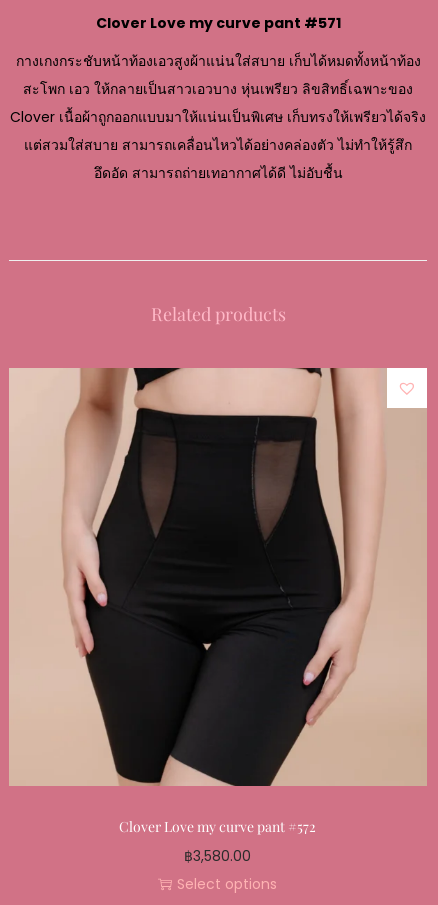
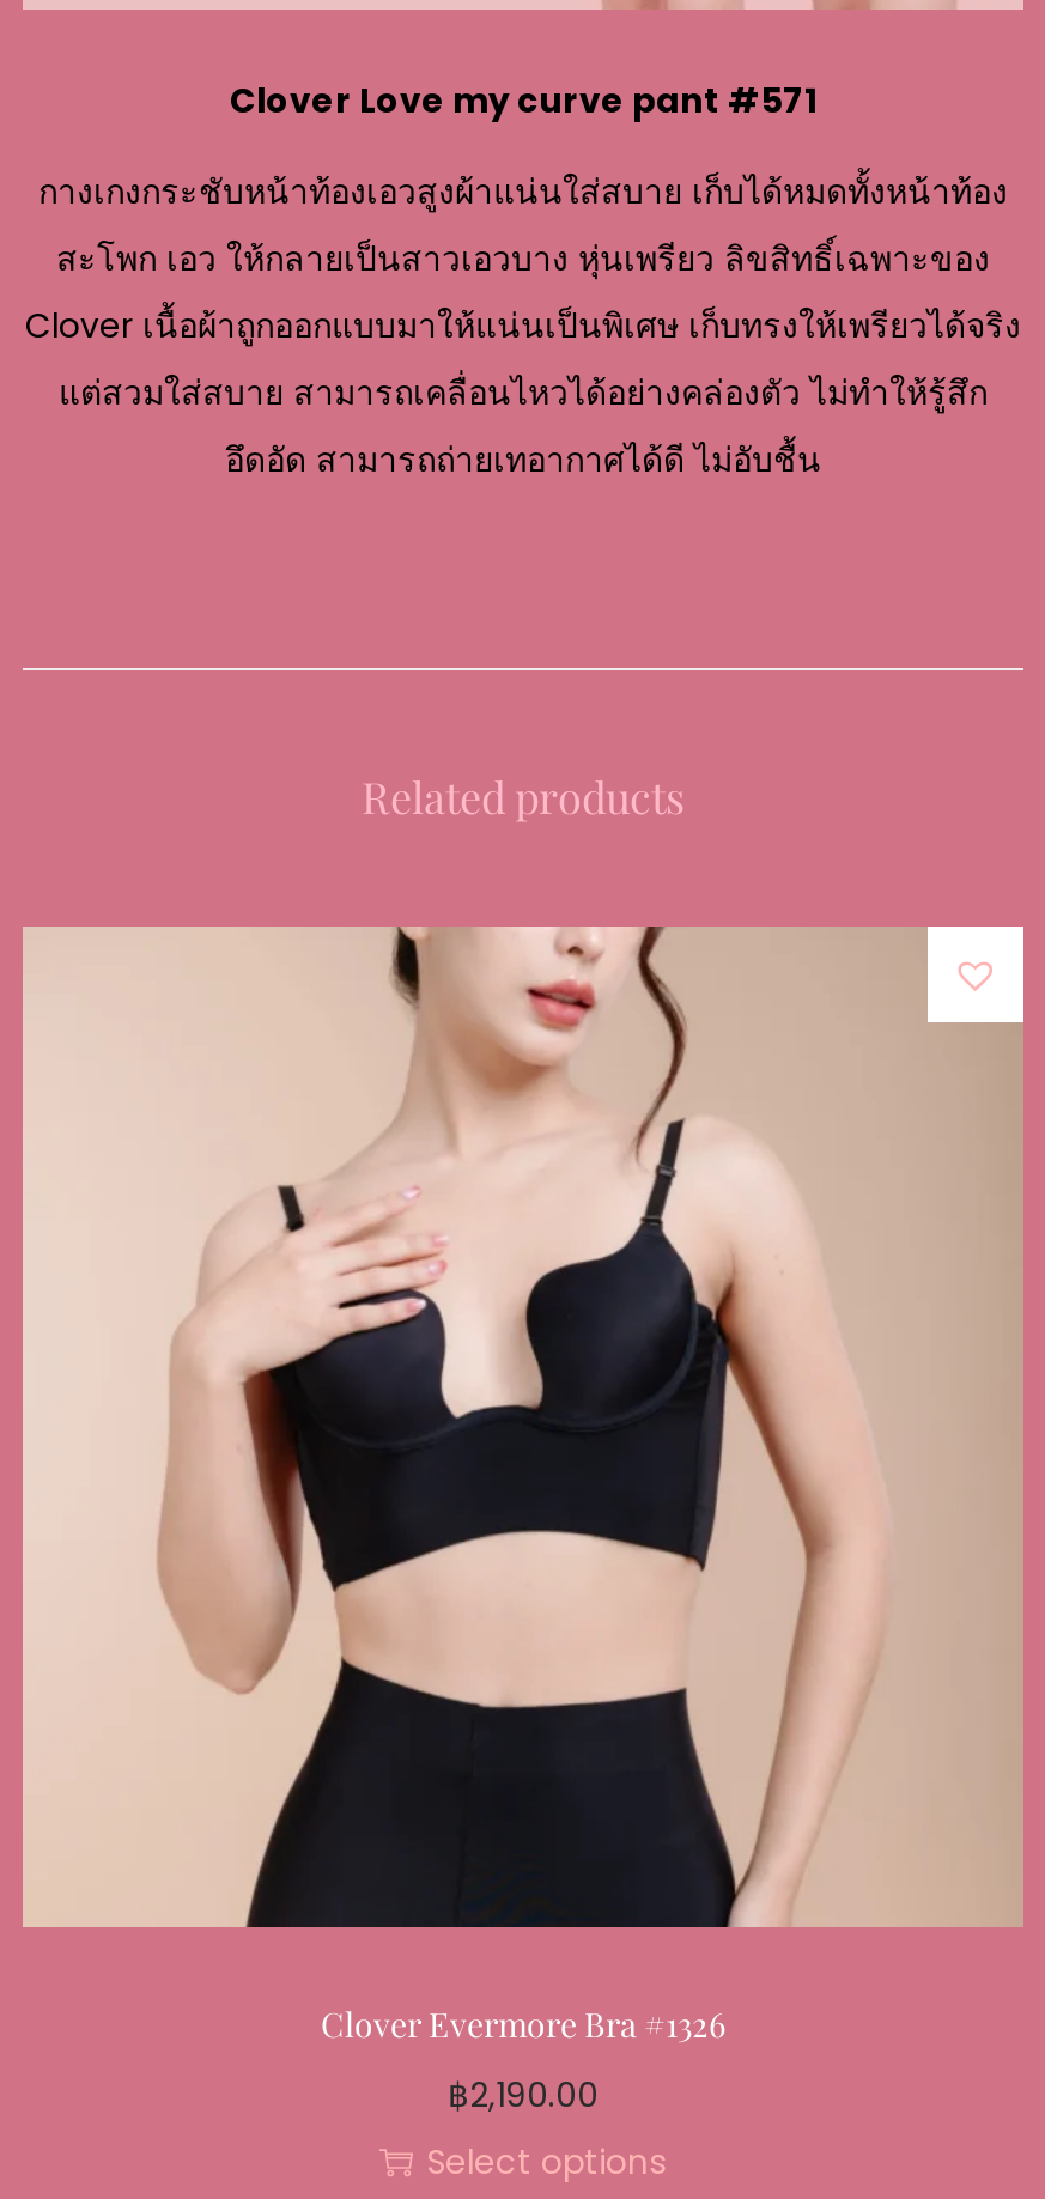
[11,367,375,836] [image] | Clover Love my curve pant #572 -> [25,924,897,2048] [image] | Clover Evermore Bra #1326
[184,846,251,866] ฿3,580.00 -> [448,2072,599,2120] ฿2,190.00

